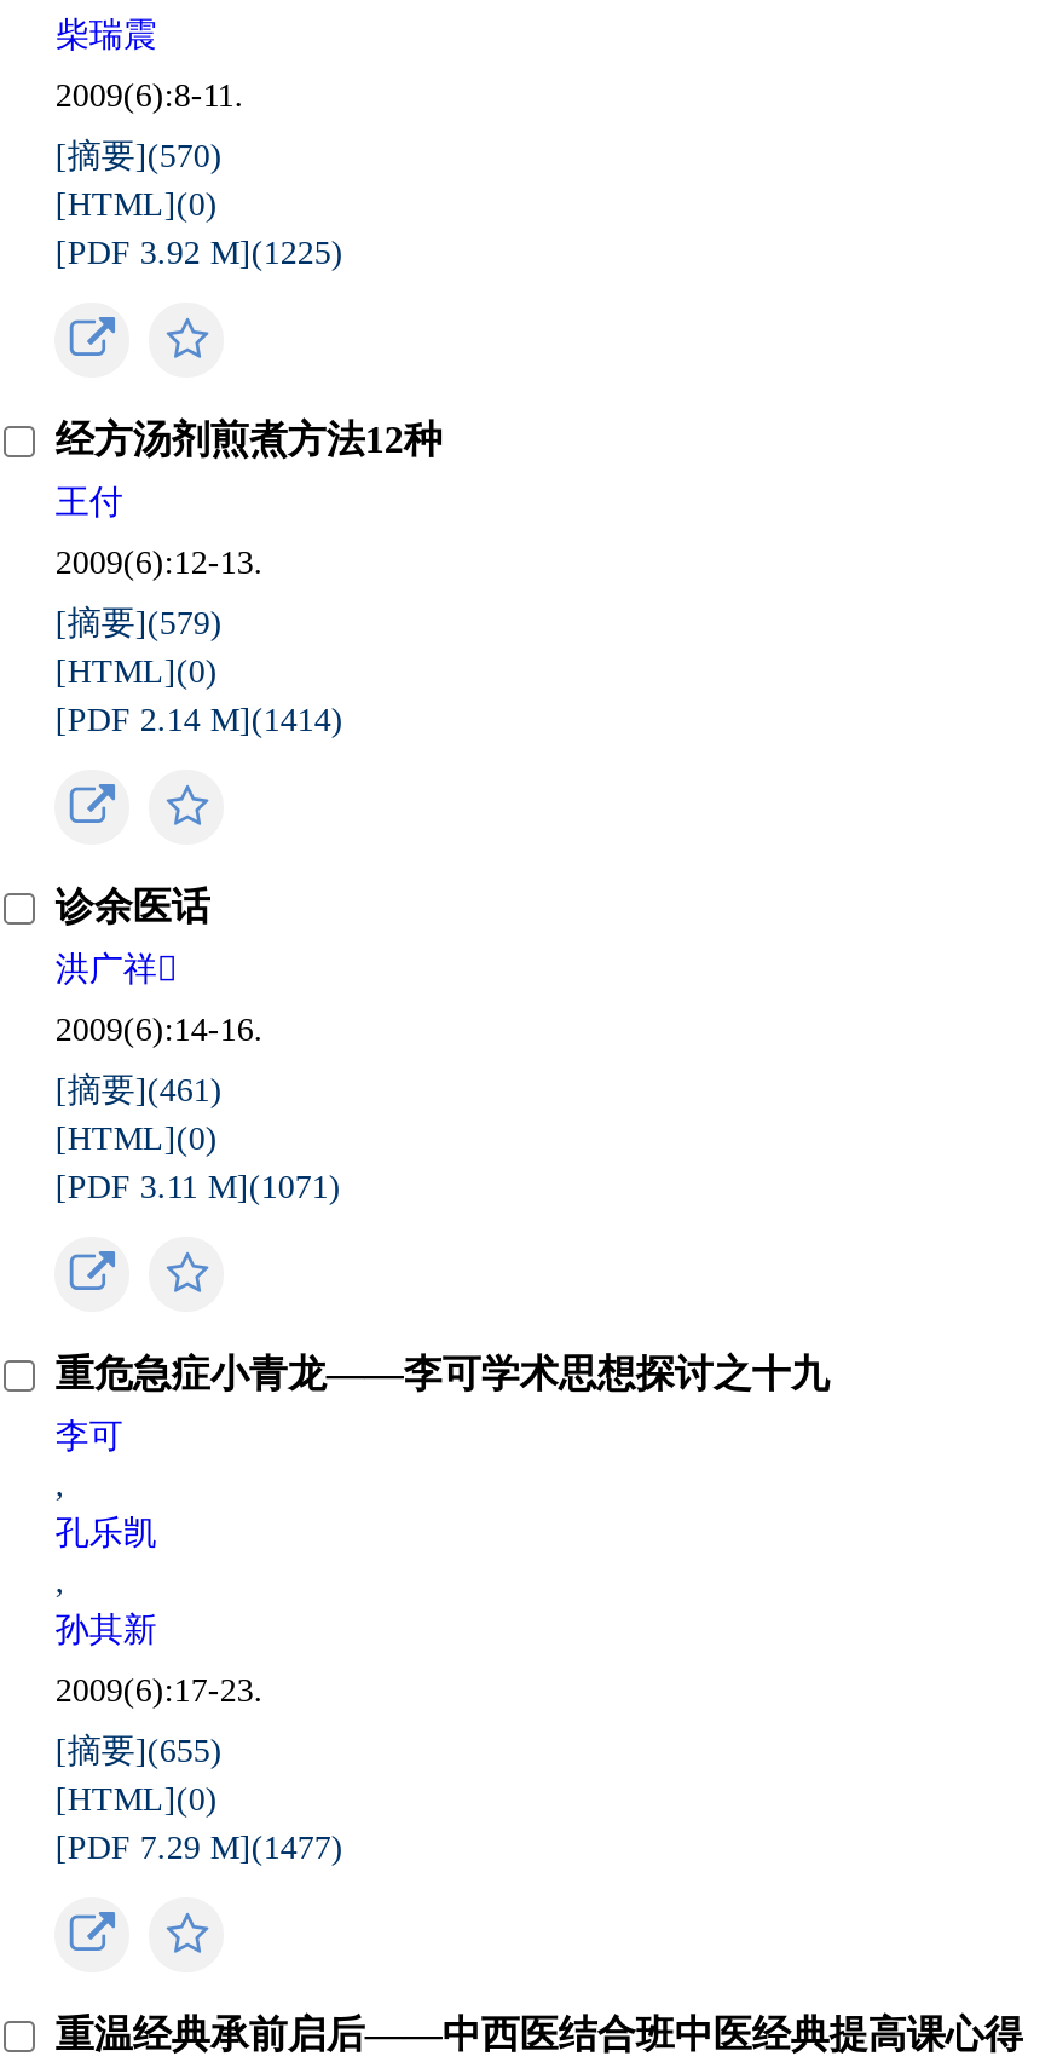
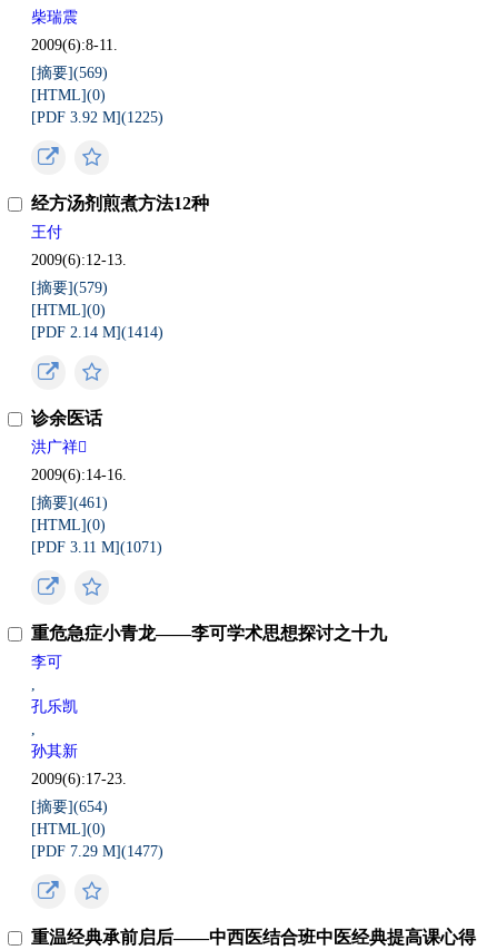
[55,138,222,174] [摘要](570) -> [32,65,108,81] [摘要](569)
[55,1733,222,1769] [摘要](655) -> [32,799,108,815] [摘要](654)

